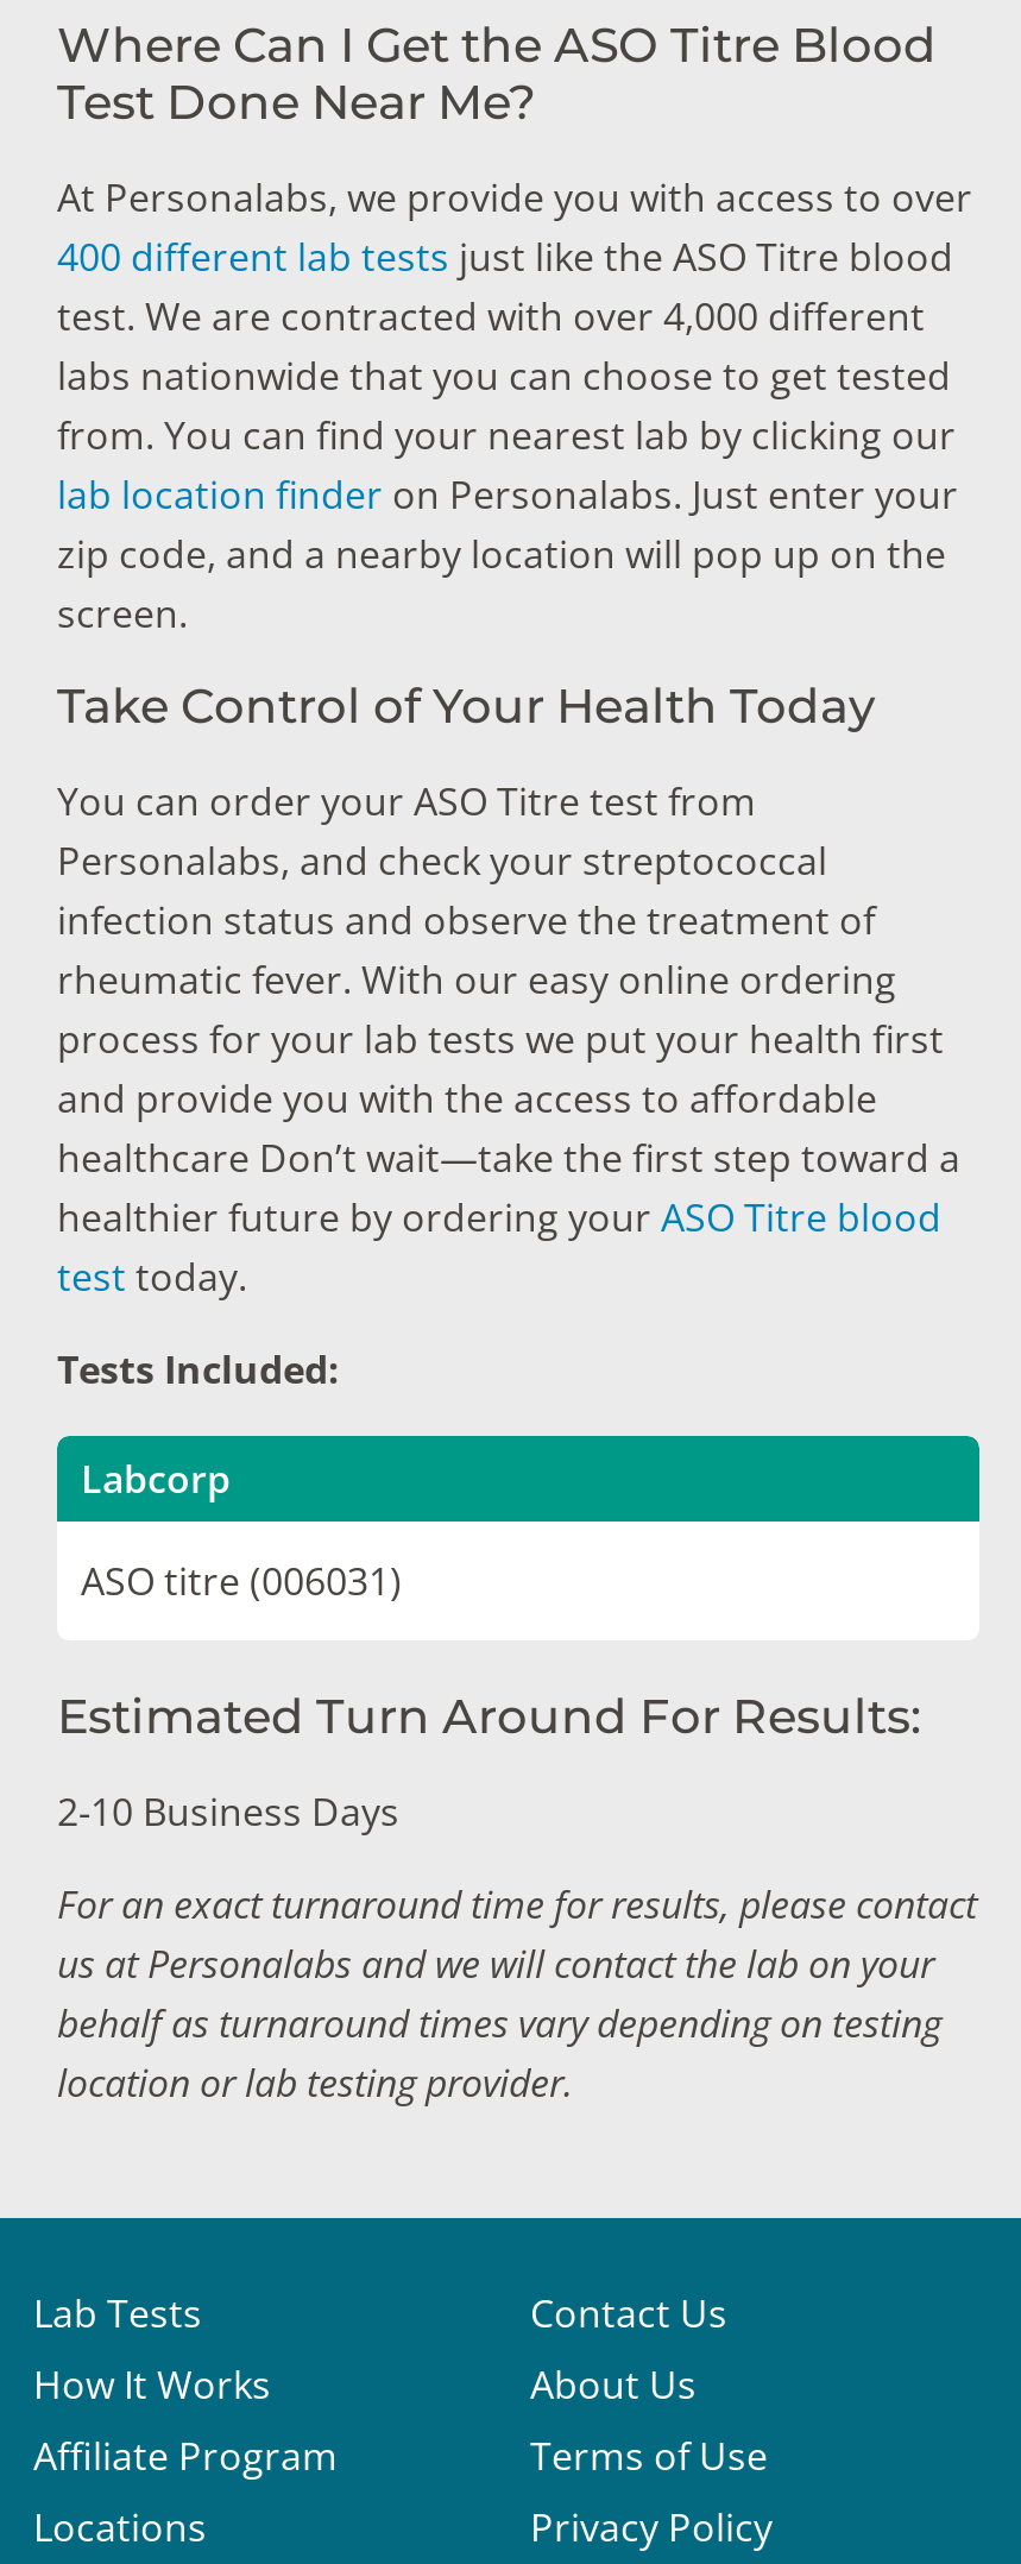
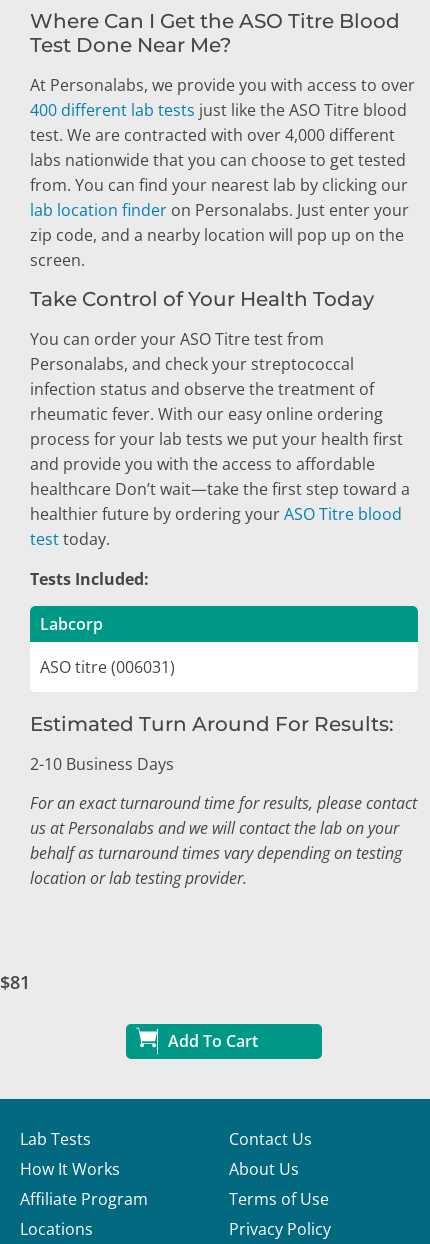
none -> [0,970,258,1052] $81 | Add To Cart

